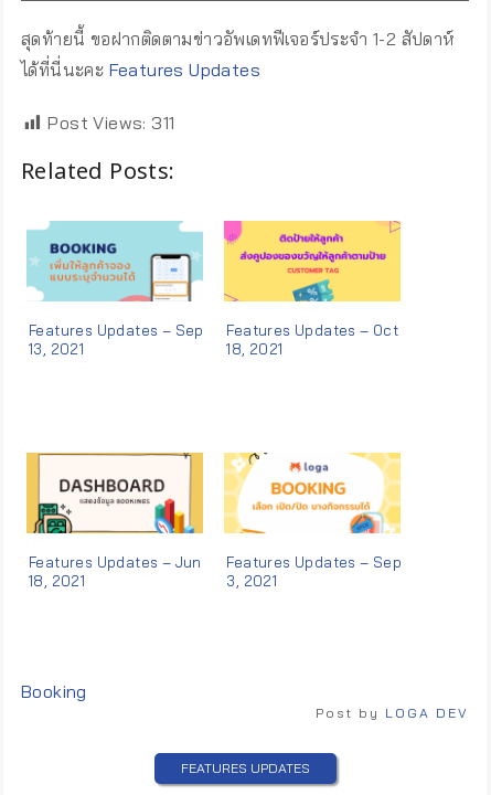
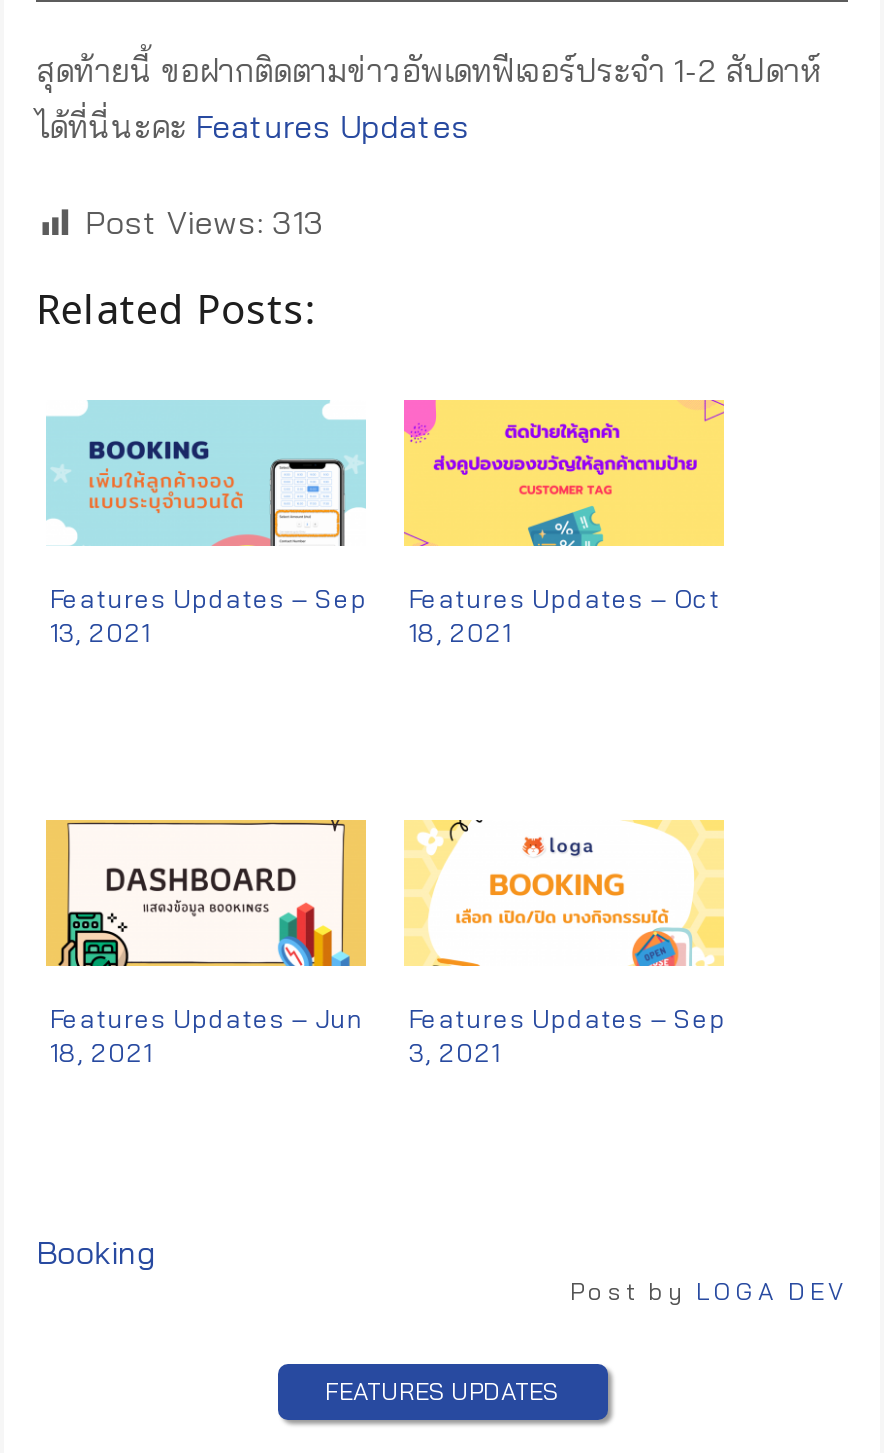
[48,112,175,134] Post Views: 311 -> [85,203,325,243] Post Views: 313

